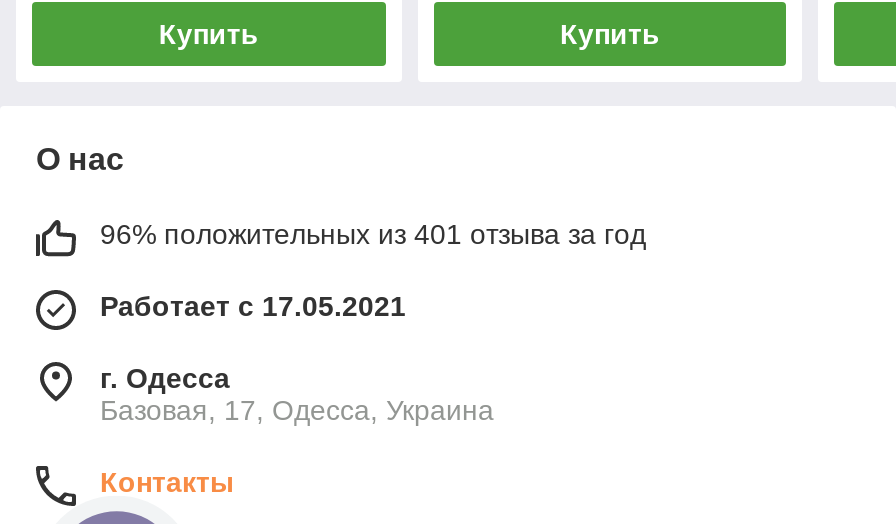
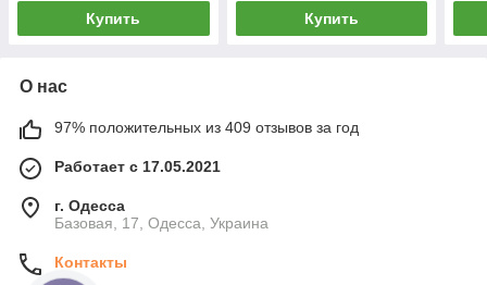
[100,218,646,250] 96% положительных из 401 отзыва за год -> [54,119,359,136] 97% положительных из 409 отзывов за год

